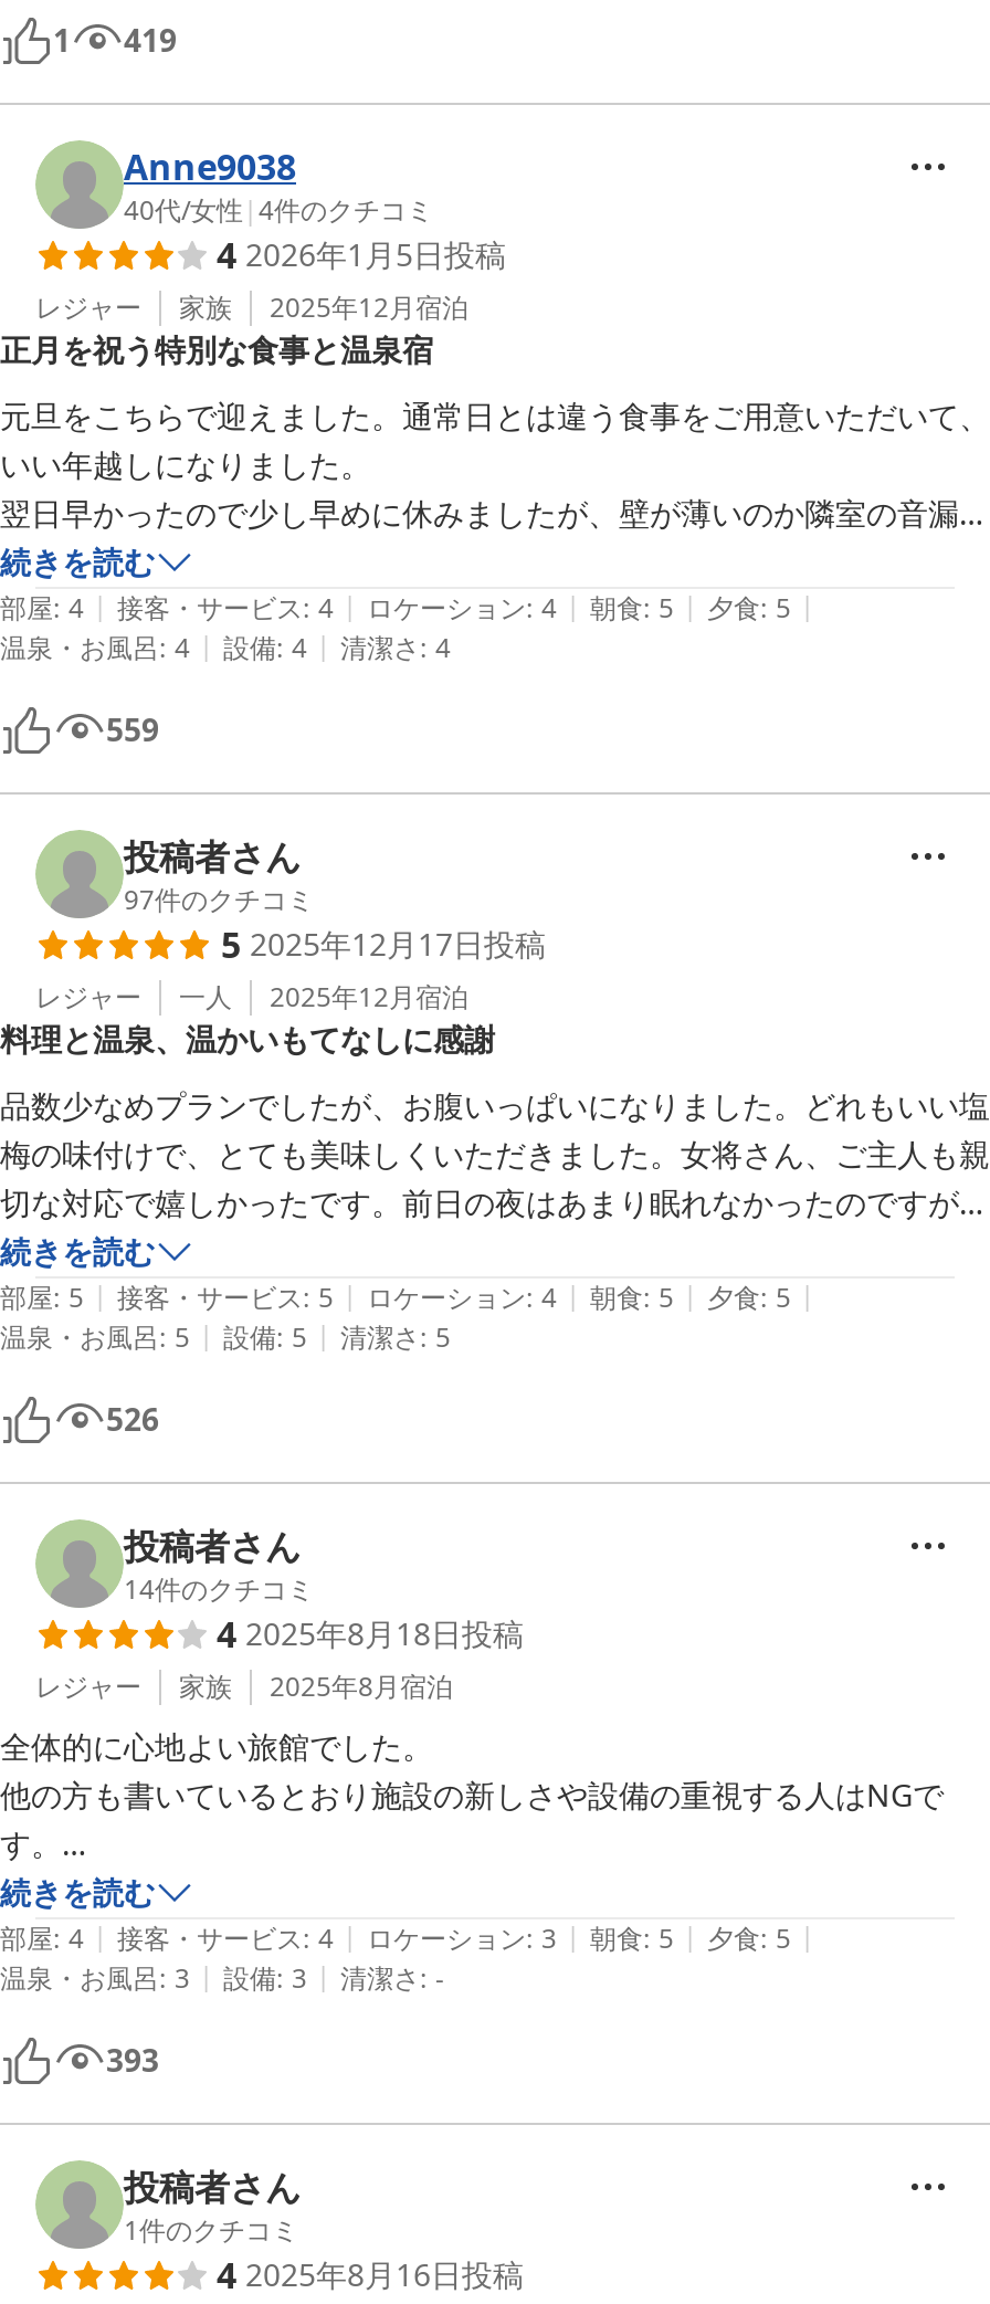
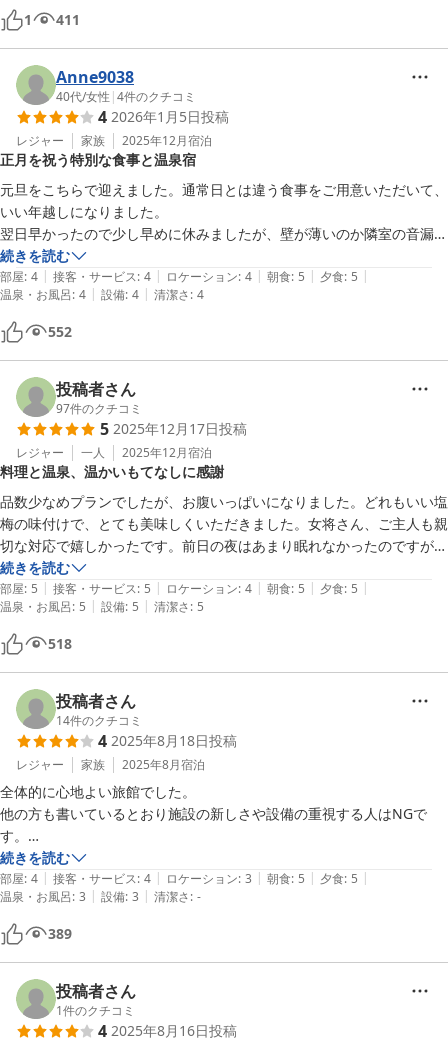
[53,19,177,61] 1 419 -> [24,10,80,29] 1 411
[106,708,159,750] 559 -> [48,322,72,341] 552
[106,1398,159,1440] 526 -> [48,634,72,653] 518
[106,2039,159,2081] 393 -> [48,924,72,943] 389

